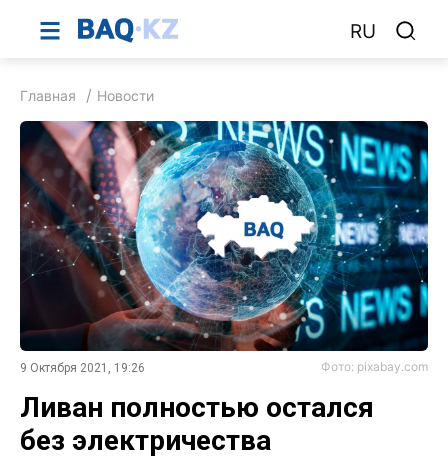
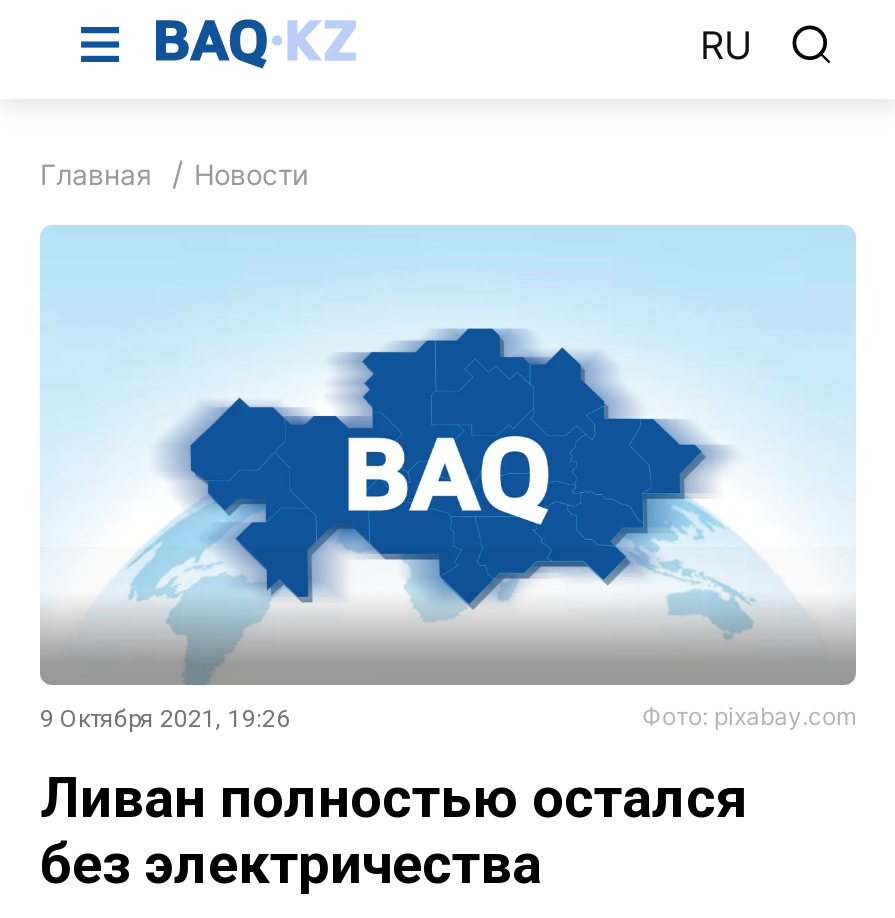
[19,120,429,352] [image] -> [40,225,856,685] [image]

